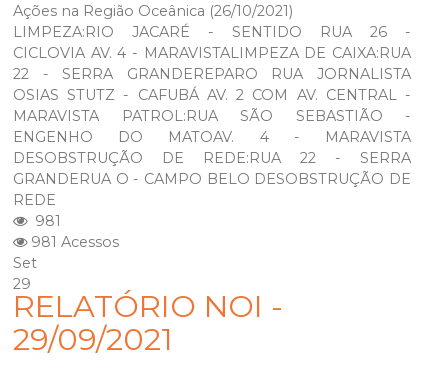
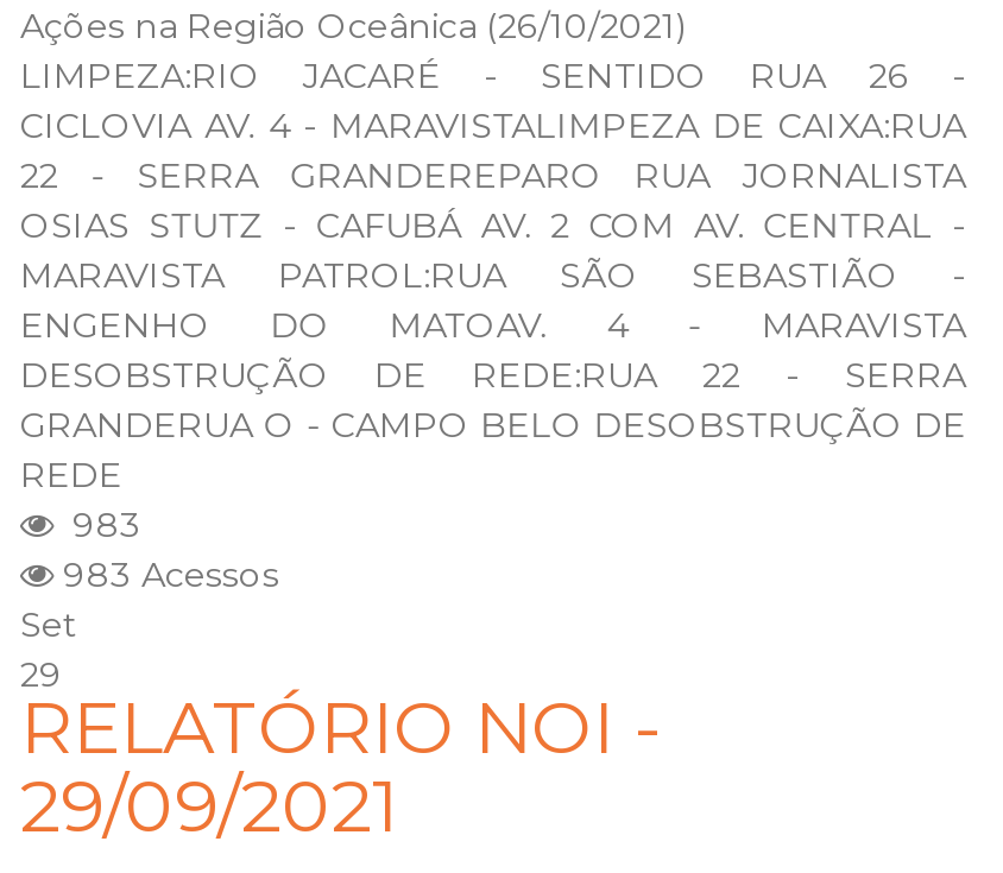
[27,212,61,230] 981 -> [53,504,141,547] 983
[27,233,119,251] 981 Acessos -> [53,554,279,597] 983 Acessos

